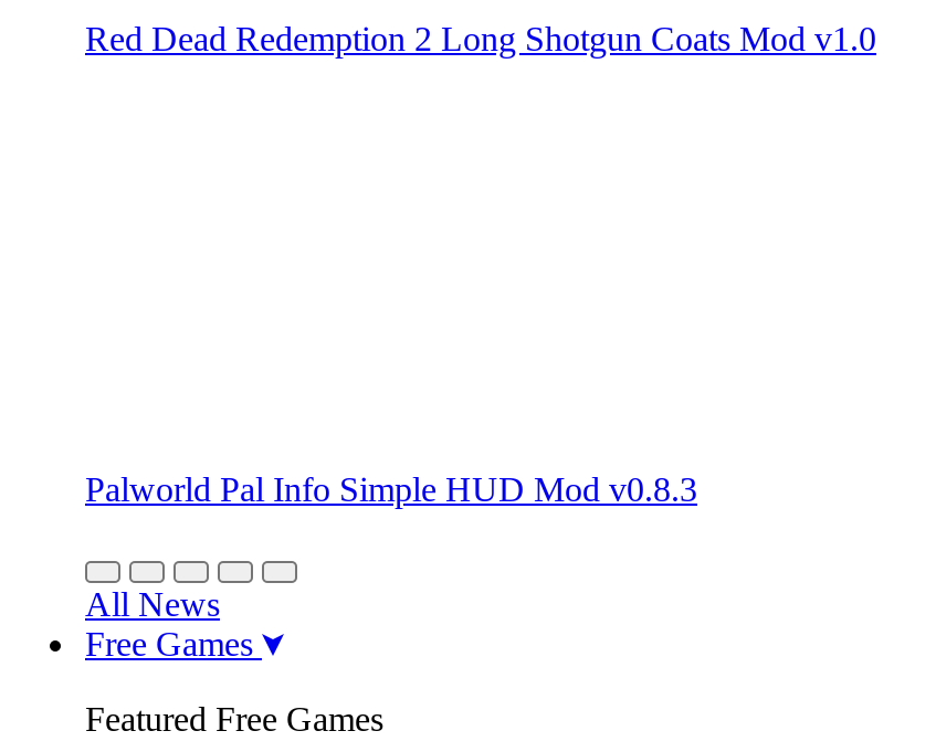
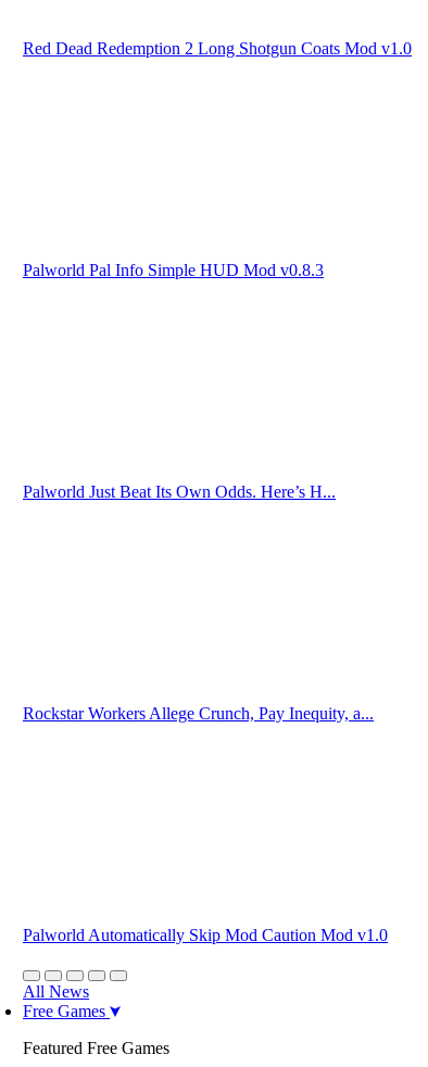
none -> [23,482,336,501] Palworld Just Beat Its Own Odds. Here’s H...
none -> [23,704,374,723] Rockstar Workers Allege Crunch, Pay Inequity, a...
none -> [23,926,388,944] Palworld Automatically Skip Mod Caution Mod v1.0

